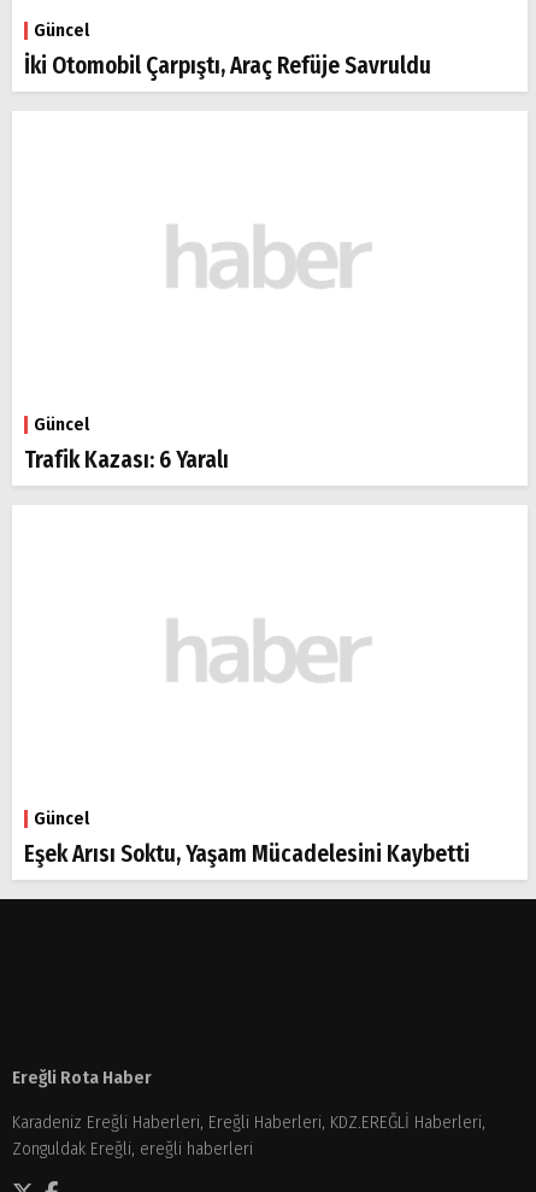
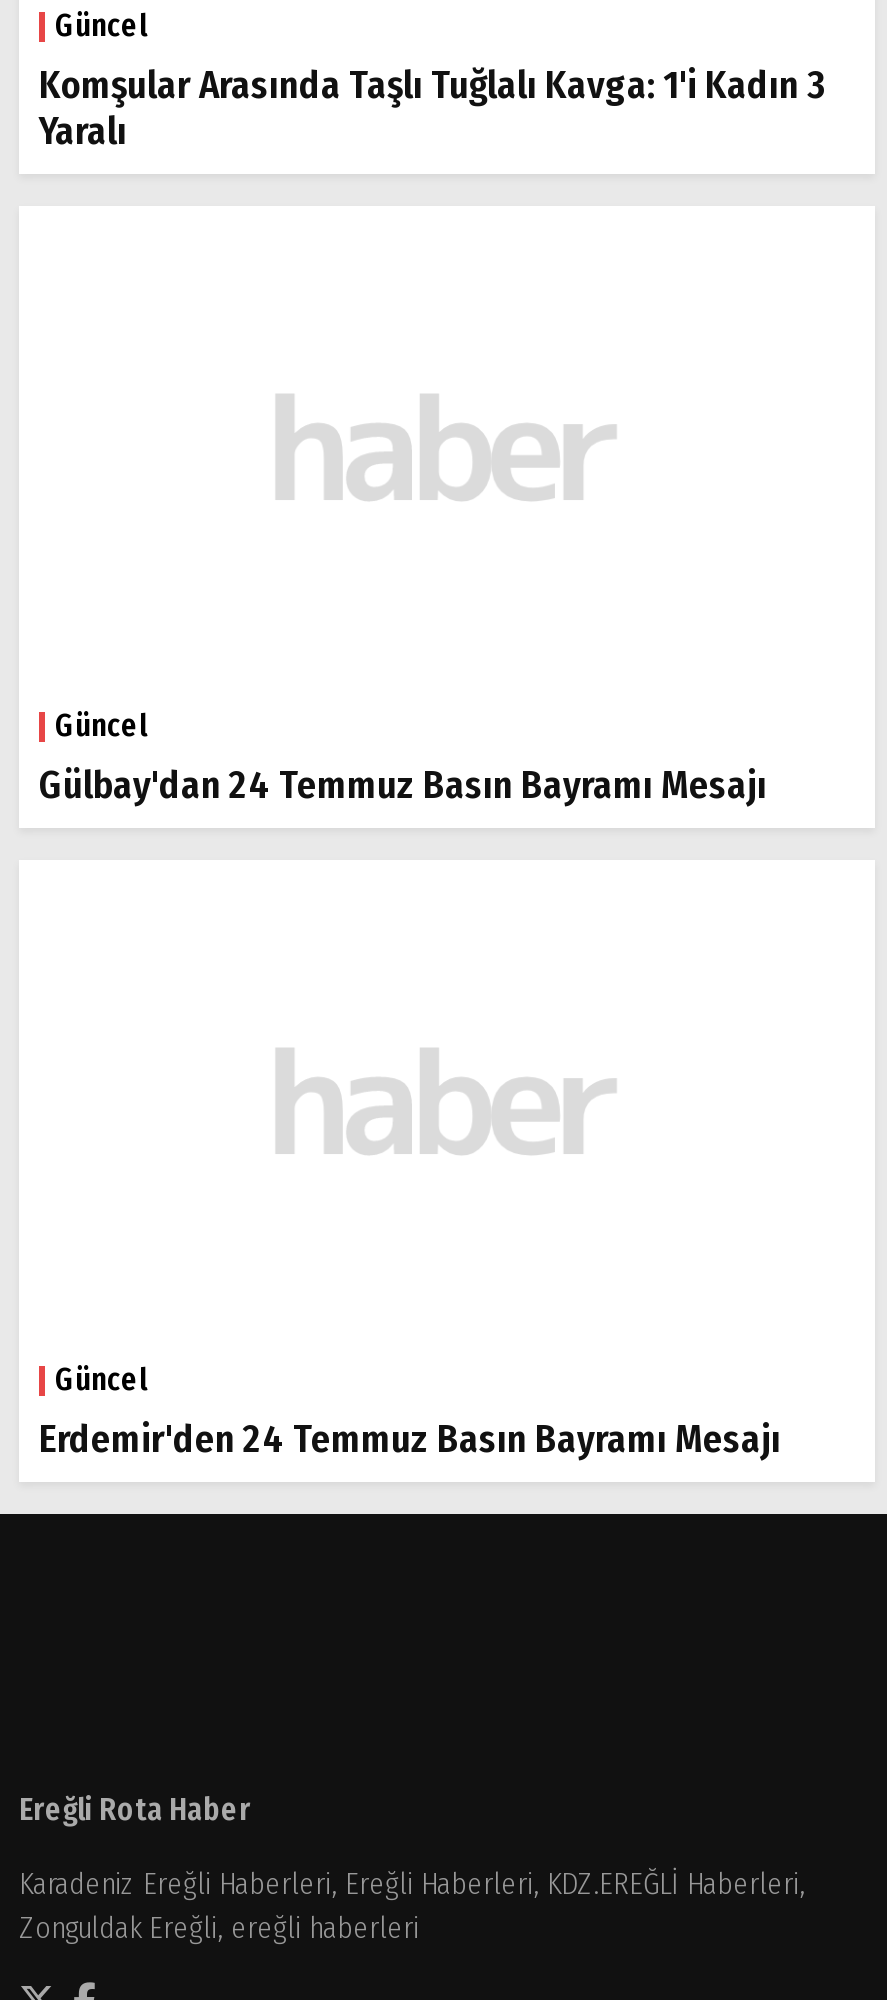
[24,52,431,80] İki Otomobil Çarpıştı, Araç Refüje Savruldu -> [39,62,825,154] Komşular Arasında Taşlı Tuğlalı Kavga: 1'i Kadın 3 | Yaralı
[24,446,229,474] Trafik Kazası: 6 Yaralı -> [39,762,767,808] Gülbay'dan 24 Temmuz Basın Bayramı Mesajı
[24,840,470,868] Eşek Arısı Soktu, Yaşam Mücadelesini Kaybetti -> [39,1416,781,1462] Erdemir'den 24 Temmuz Basın Bayramı Mesajı

